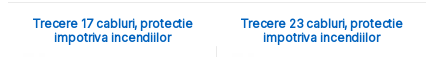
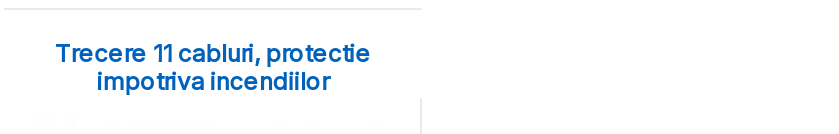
[32,16,193,31] Trecere 17 cabluri, protectie -> [55,39,371,69] Trecere 11 cabluri, protectie
[240,16,403,45] Trecere 23 cabluri, protectie | impotriva incendiilor -> none

